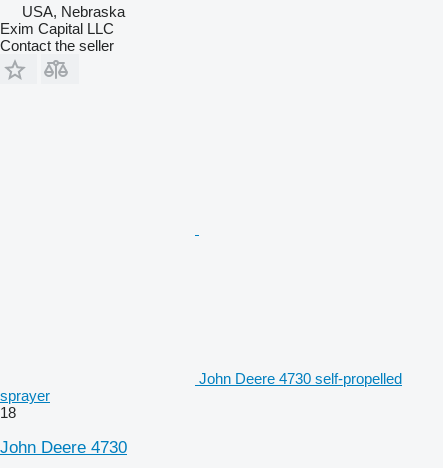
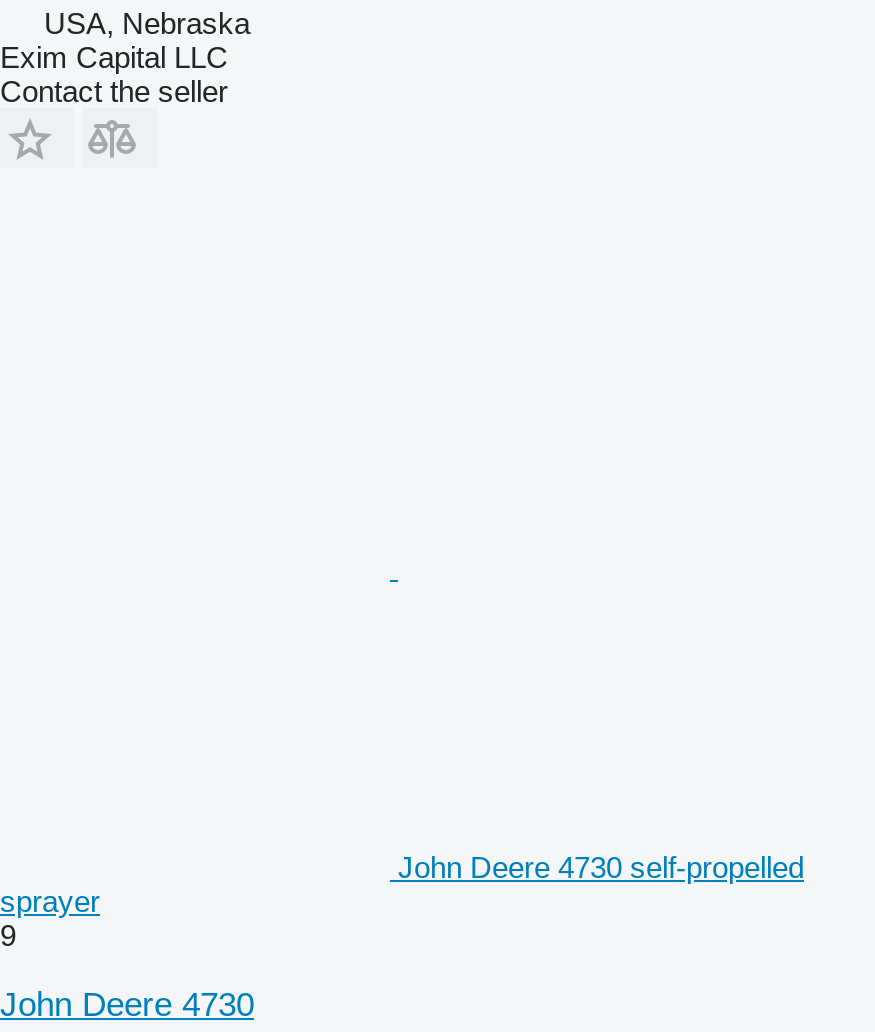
[0,404,16,421] 18 -> [0,918,16,952] 9

